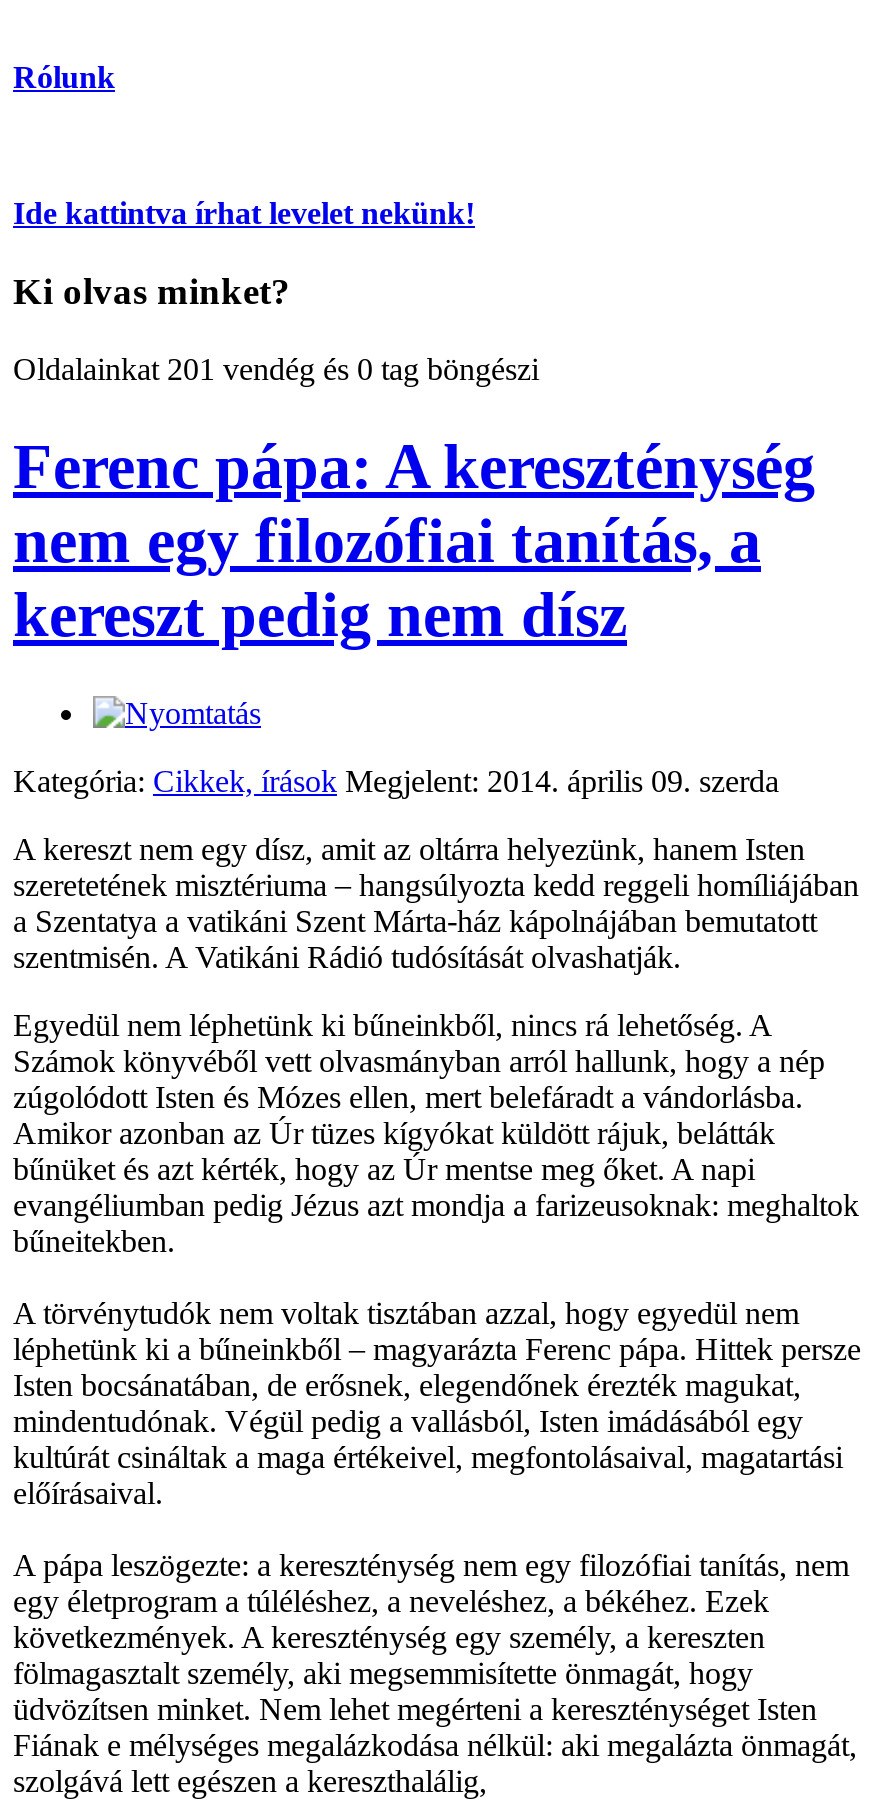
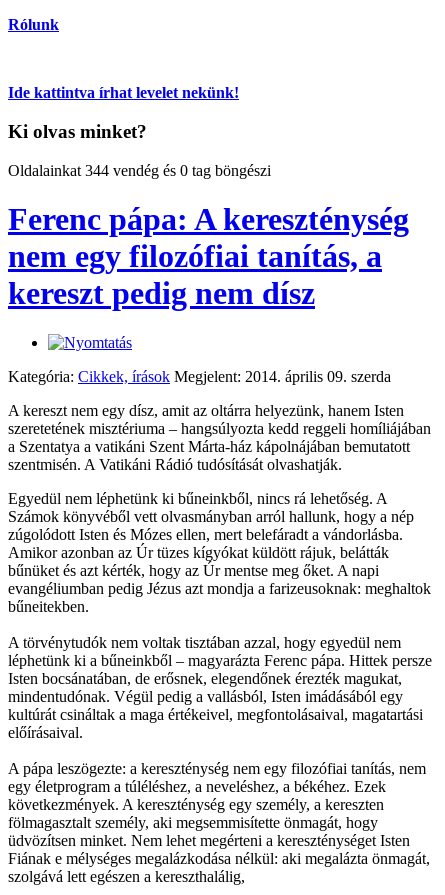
[13,352,539,386] Oldalainkat 201 vendég és 0 tag böngészi -> [8,162,271,179] Oldalainkat 344 vendég és 0 tag böngészi

